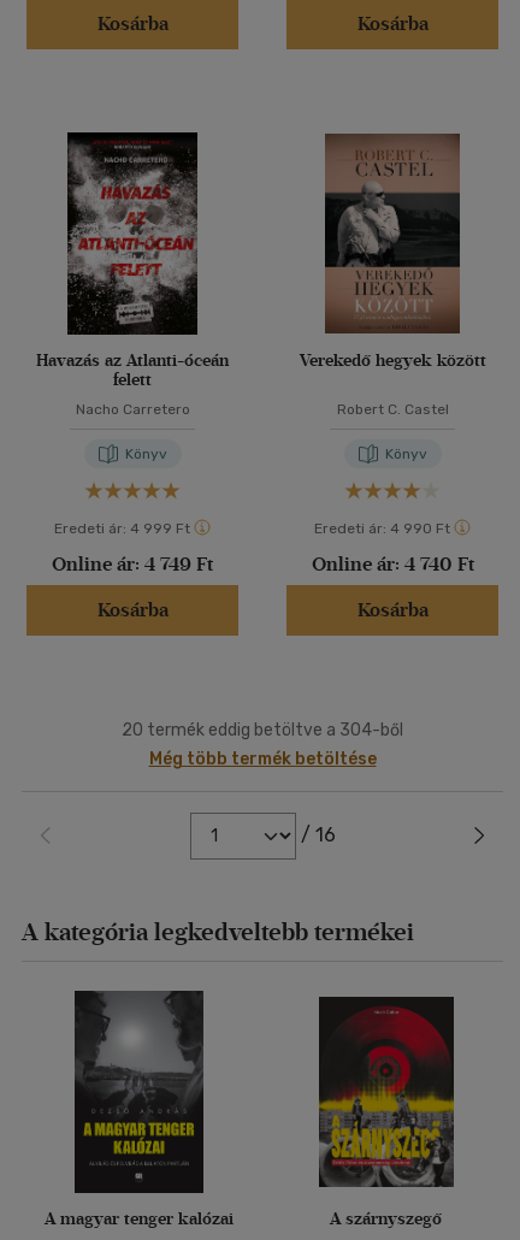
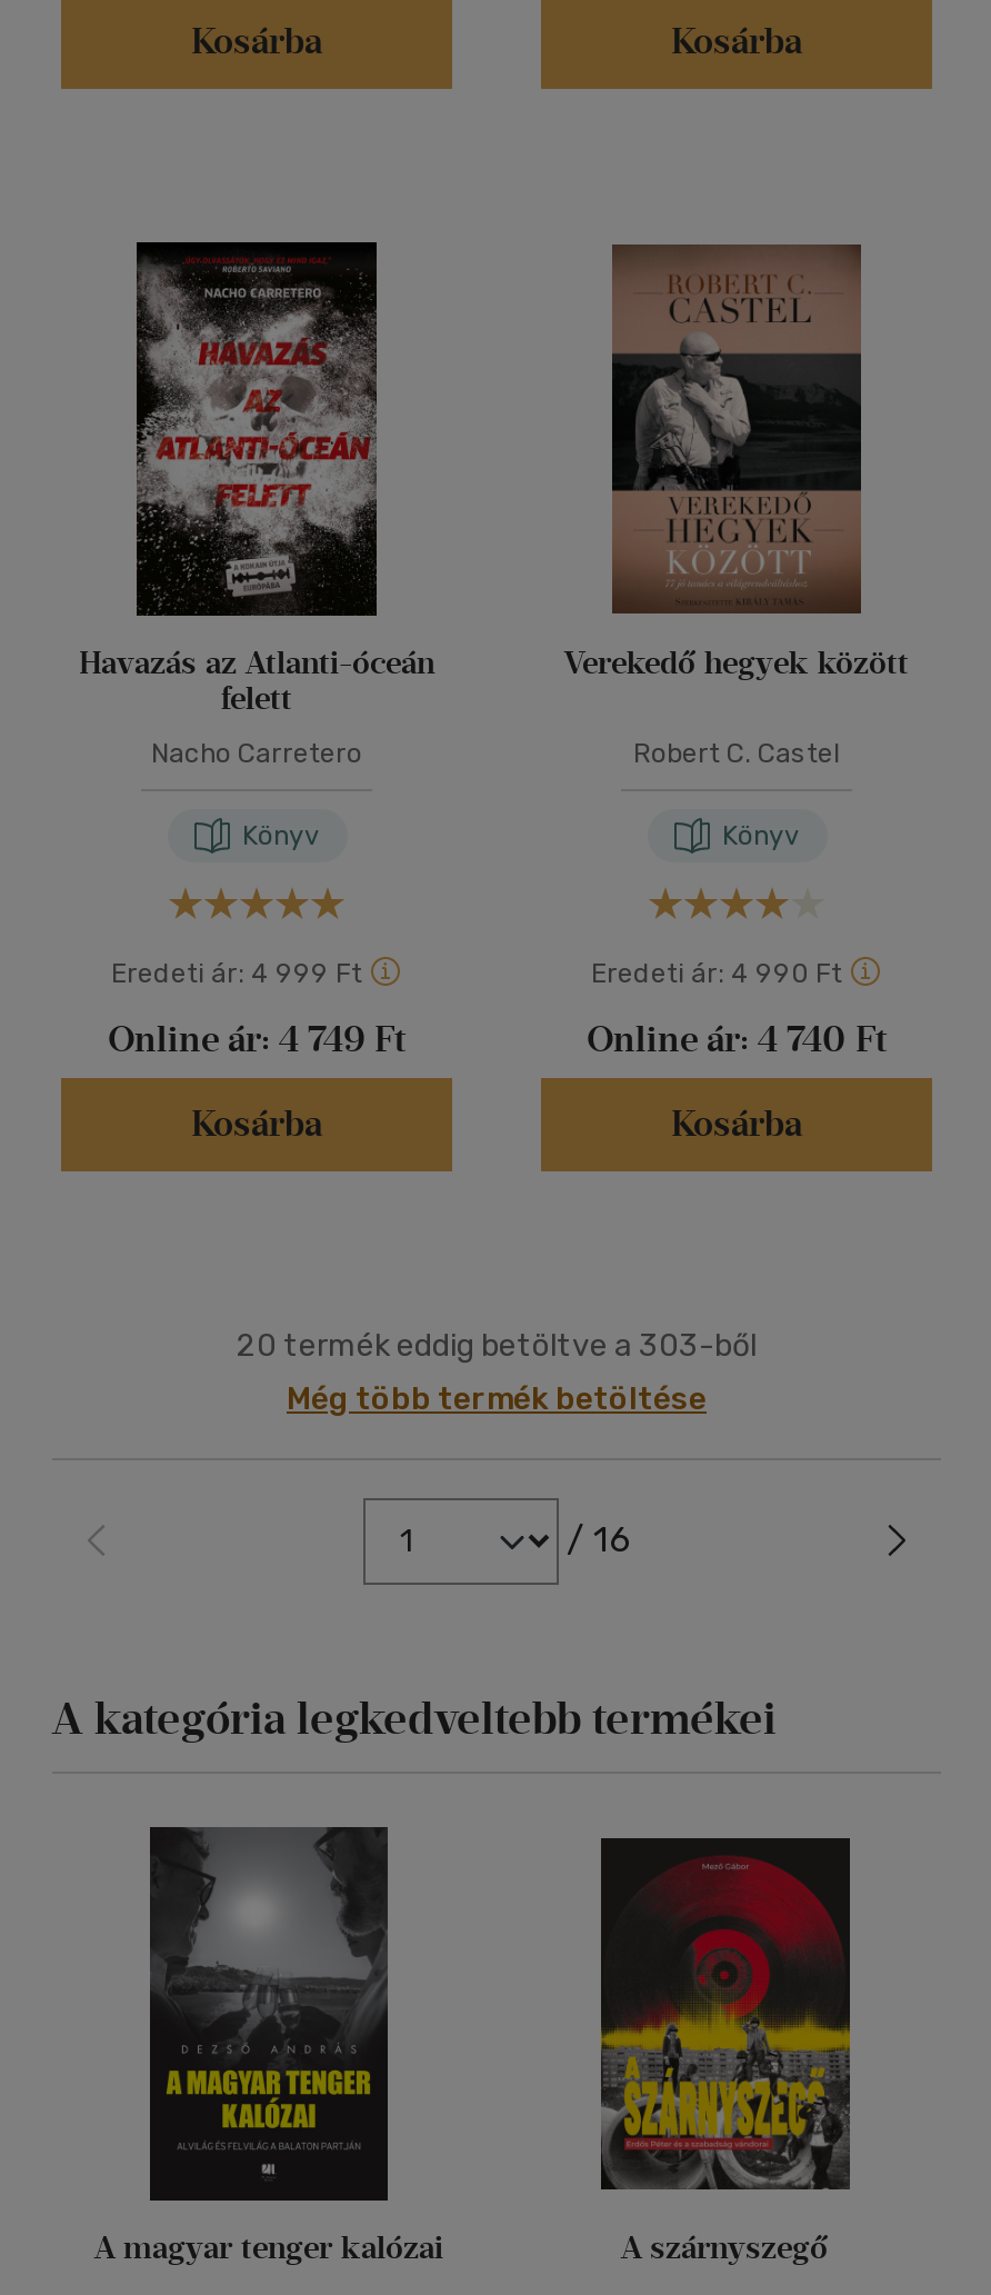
[122,720,403,740] 20 termék eddig betöltve a 304-ből -> [237,1327,757,1365] 20 termék eddig betöltve a 303-ből

